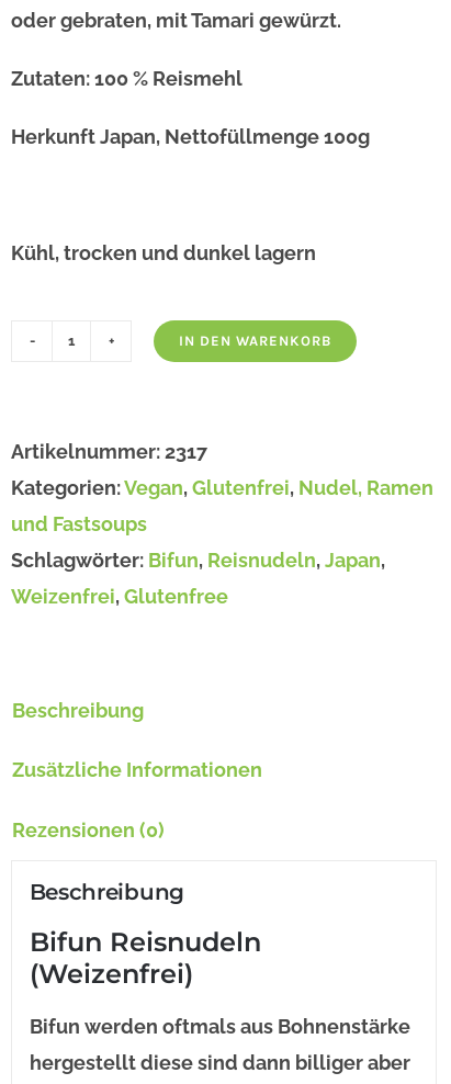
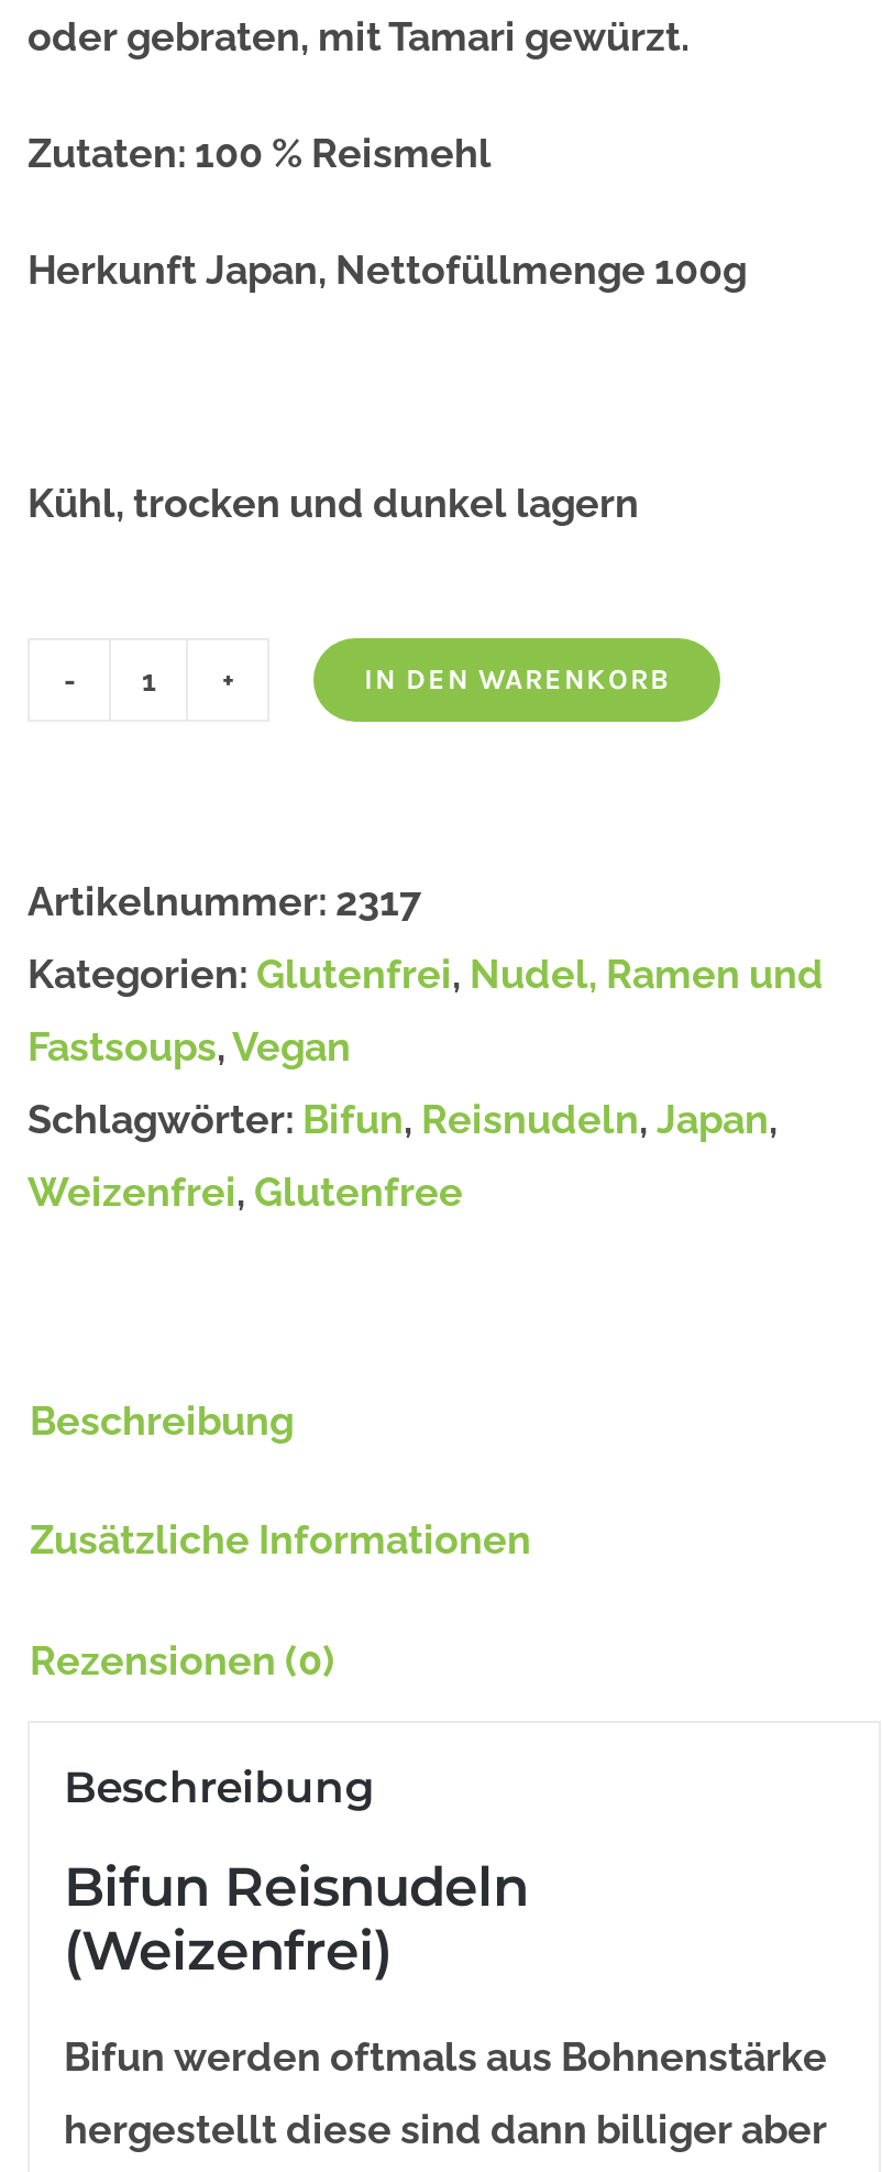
[11,476,433,499] Kategorien: Vegan, Glutenfrei, Nudel, Ramen -> [27,952,824,998] Kategorien: Glutenfrei, Nudel, Ramen und
[11,512,147,535] und Fastsoups -> [27,1025,351,1071] Fastsoups, Vegan

